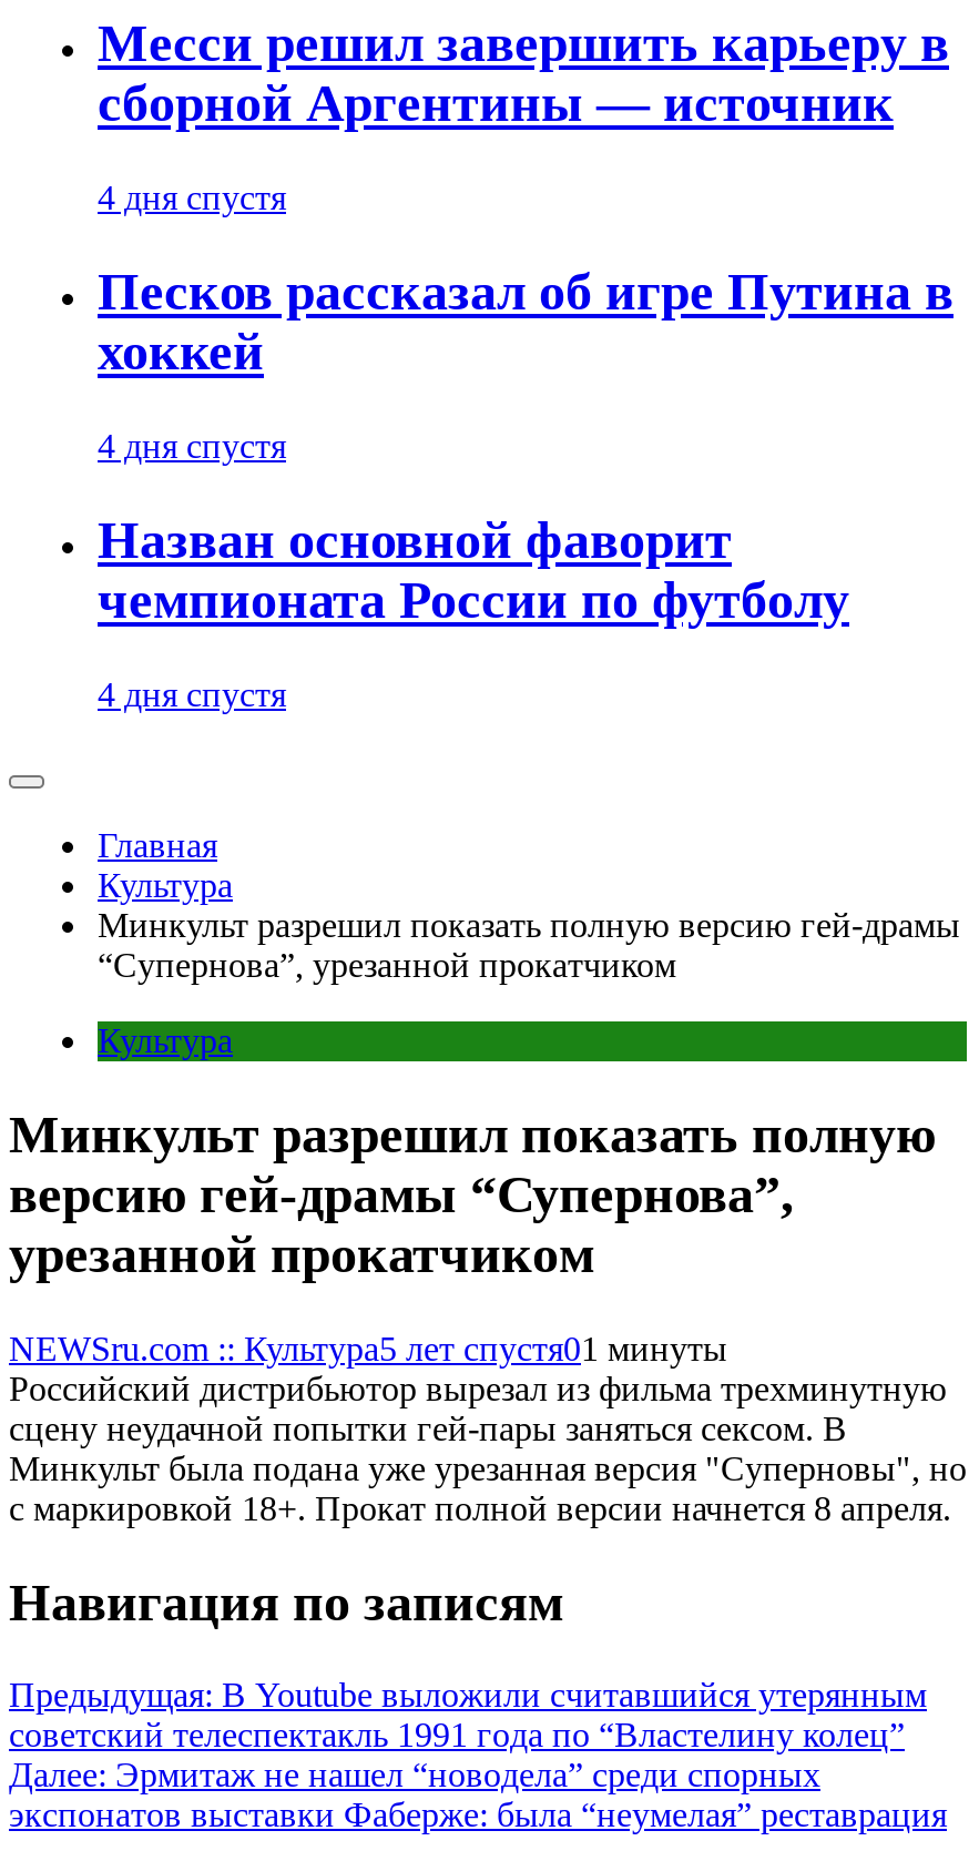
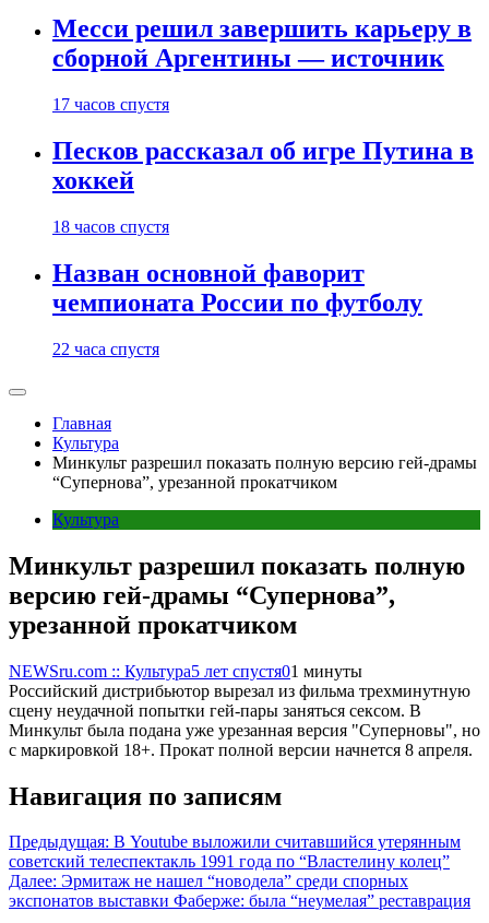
[98,179,286,217] 4 дня спустя -> [52,95,169,114] 17 часов спустя
[98,427,286,465] 4 дня спустя -> [52,217,169,236] 18 часов спустя
[98,675,286,713] 4 дня спустя -> [52,339,159,358] 22 часа спустя

